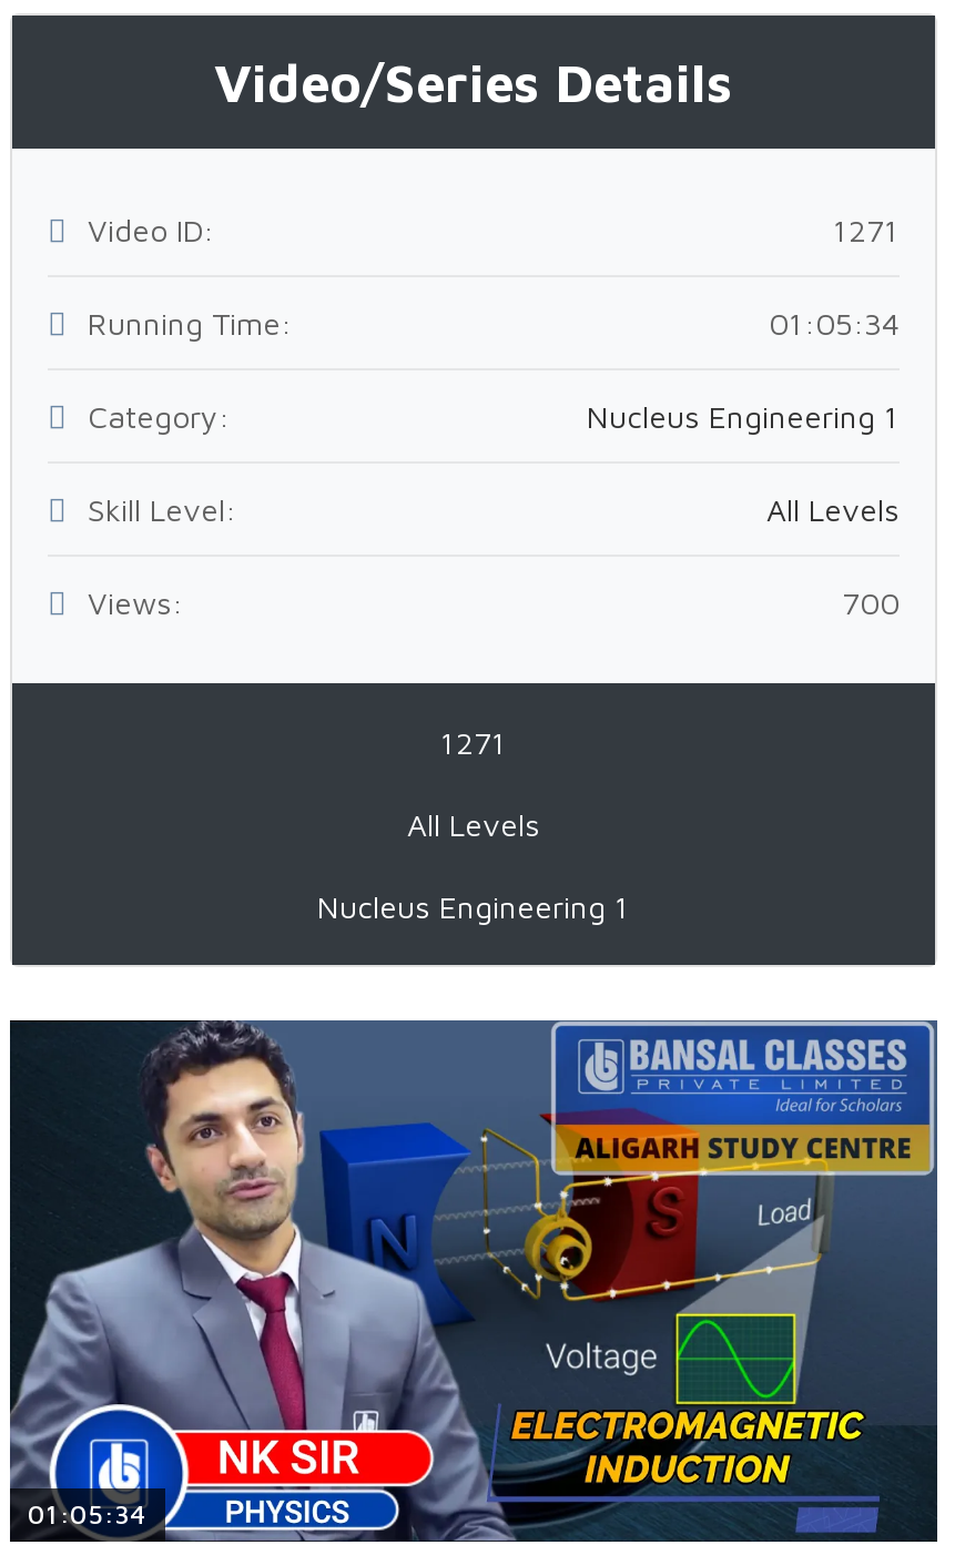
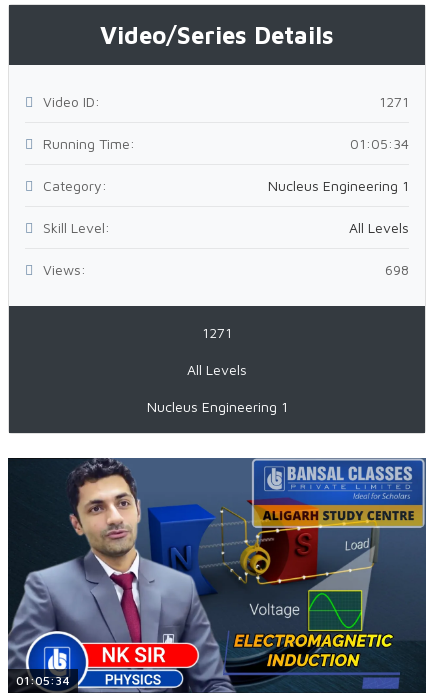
[842,583,900,621] 700 -> [385,261,409,278] 698

